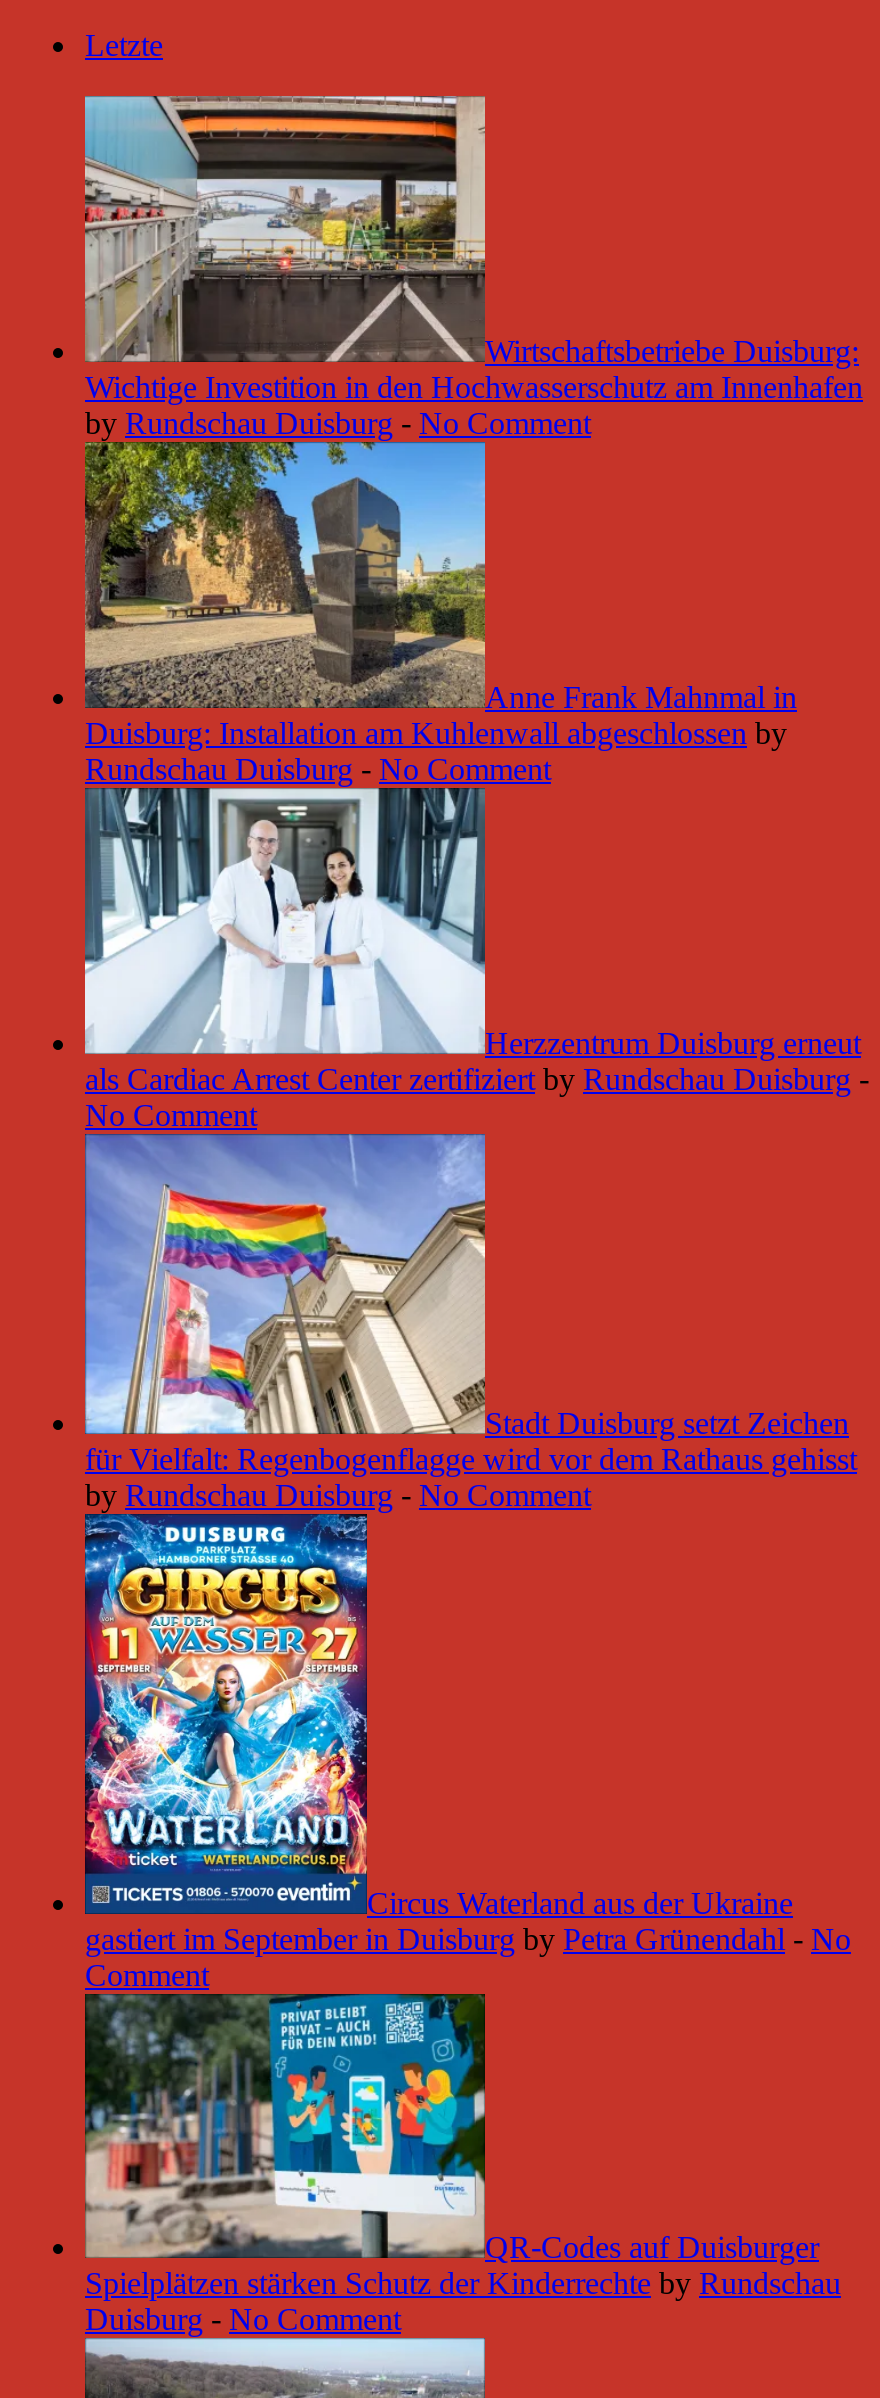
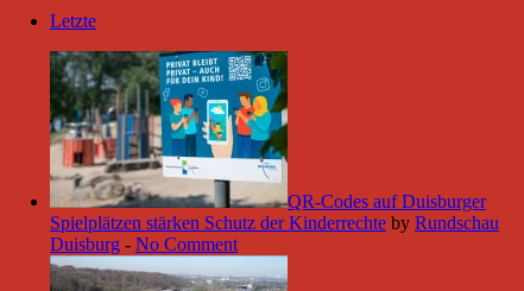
[83,94,863,440] [image] | Wirtschaftsbetriebe Duisburg: | Wichtige Investition in den Hochwasserschutz am Innenhafen | by Rundschau Duisburg - No Comment -> none
[83,454,797,786] [image] | Anne Frank Mahnmal in | Duisburg: Installation am Kuhlenwall abgeschlossen by | Rundschau Duisburg - No Comment -> none
[83,800,869,1132] [image] | Herzzentrum Duisburg erneut | als Cardiac Arrest Center zertifiziert by Rundschau Duisburg - | No Comment -> none
[83,1132,857,1512] [image] | Stadt Duisburg setzt Zeichen | für Vielfalt: Regenbogenflagge wird vor dem Rathaus gehisst | by Rundschau Duisburg - No Comment -> none
[83,1526,851,1992] [image] | Circus Waterland aus der Ukraine | gastiert im September in Duisburg by Petra Grünendahl - No | Comment -> none

